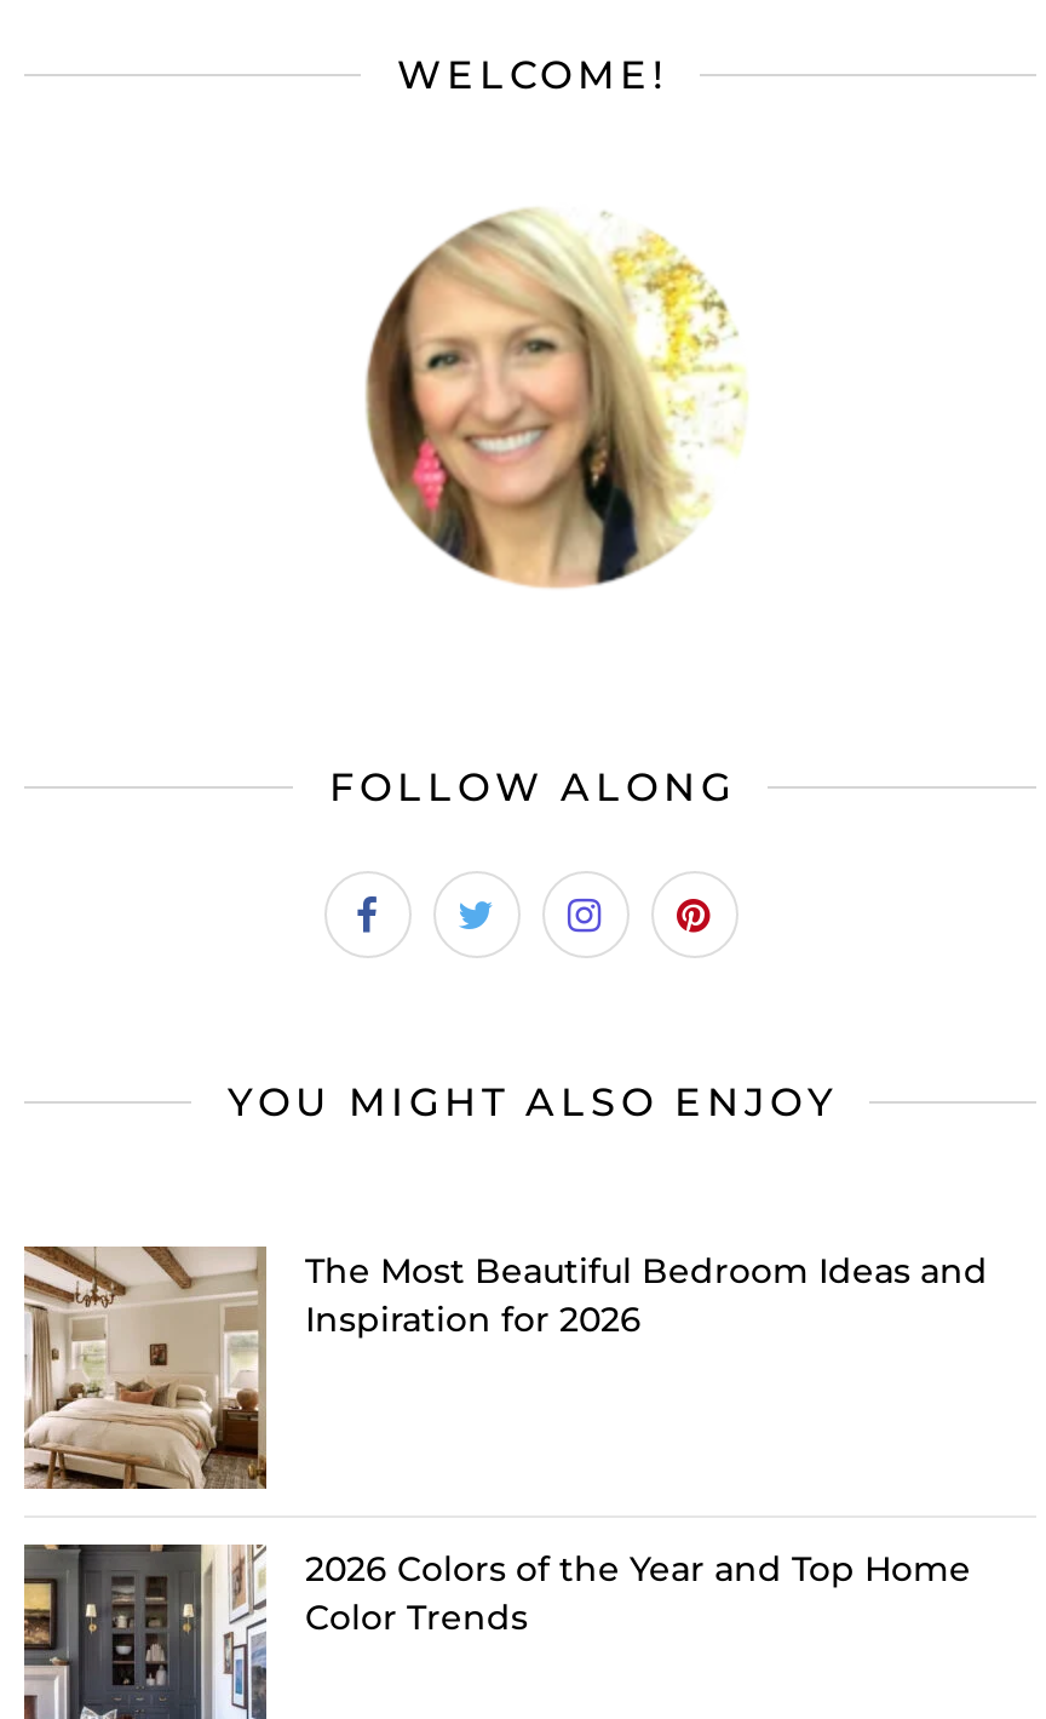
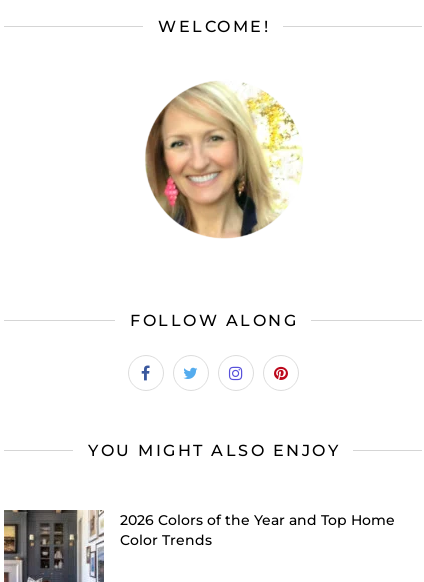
[24,1244,988,1491] [image] | The Most Beautiful Bedroom Ideas and | Inspiration for 2026 -> none

